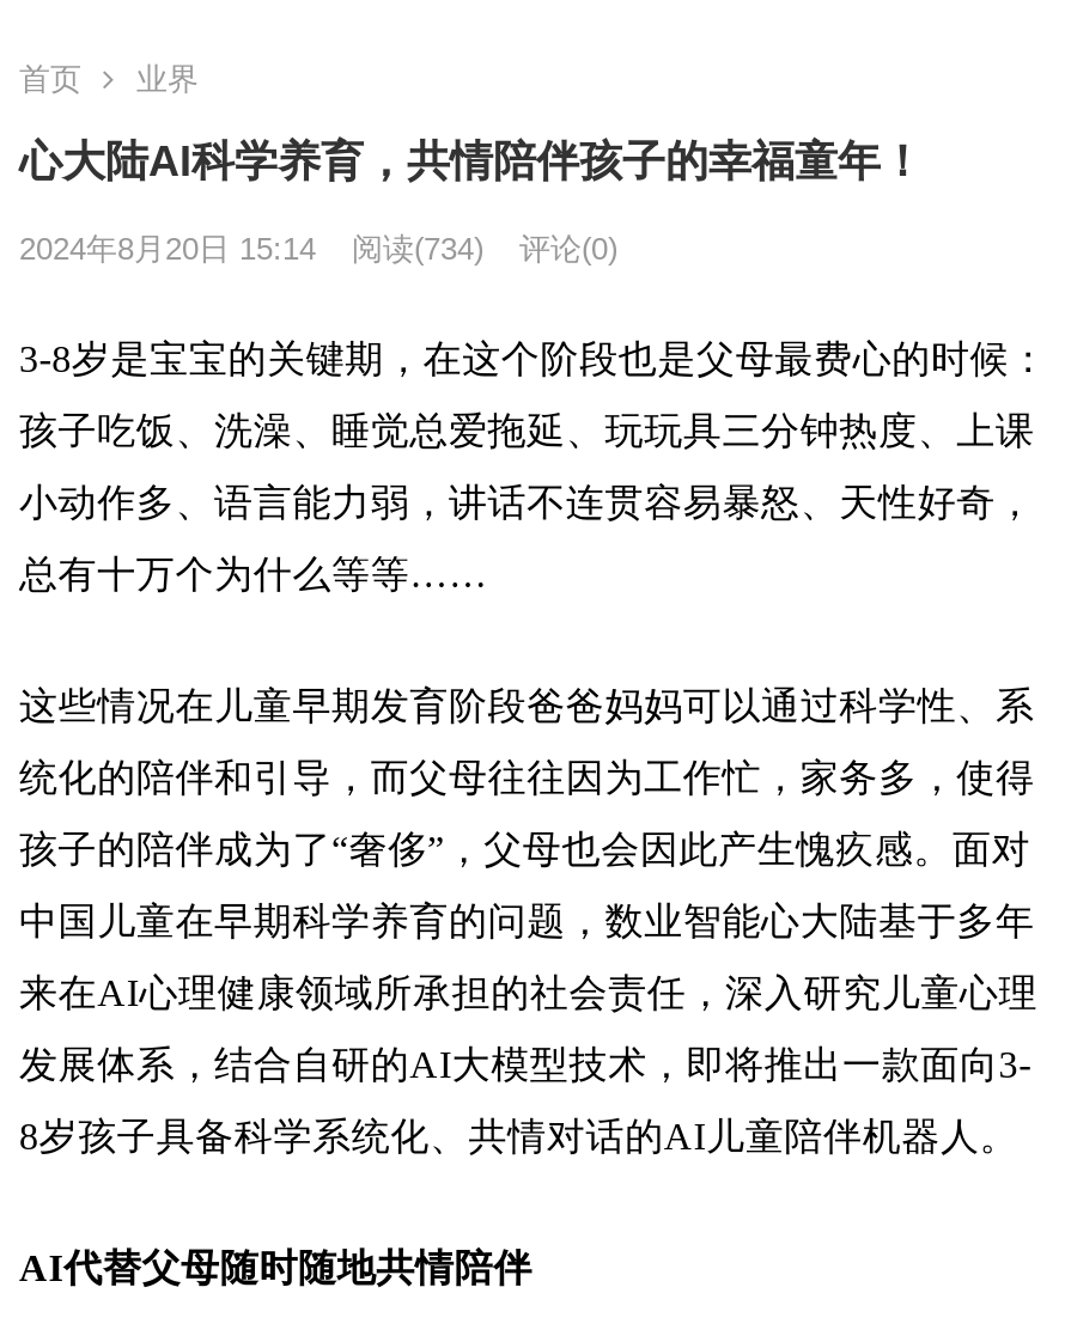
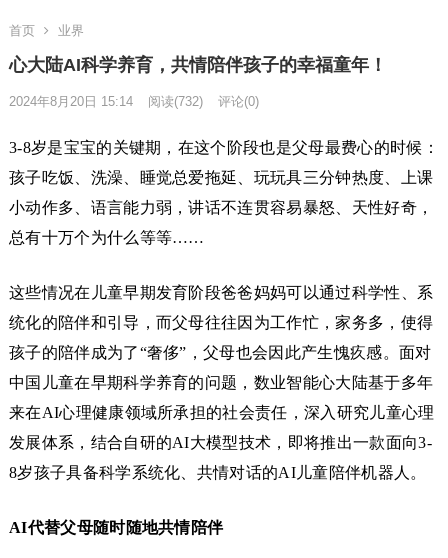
[19,231,617,267] 2024年8月20日 15:14 阅读(734) 评论(0) -> [9,94,259,109] 2024年8月20日 15:14 阅读(732) 评论(0)

